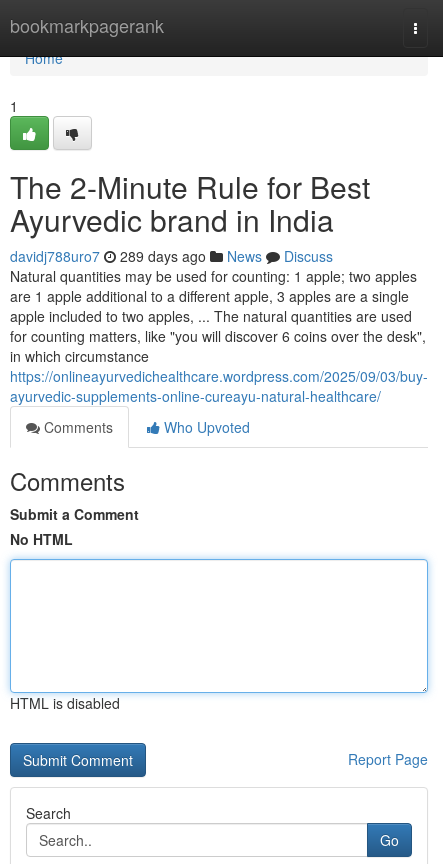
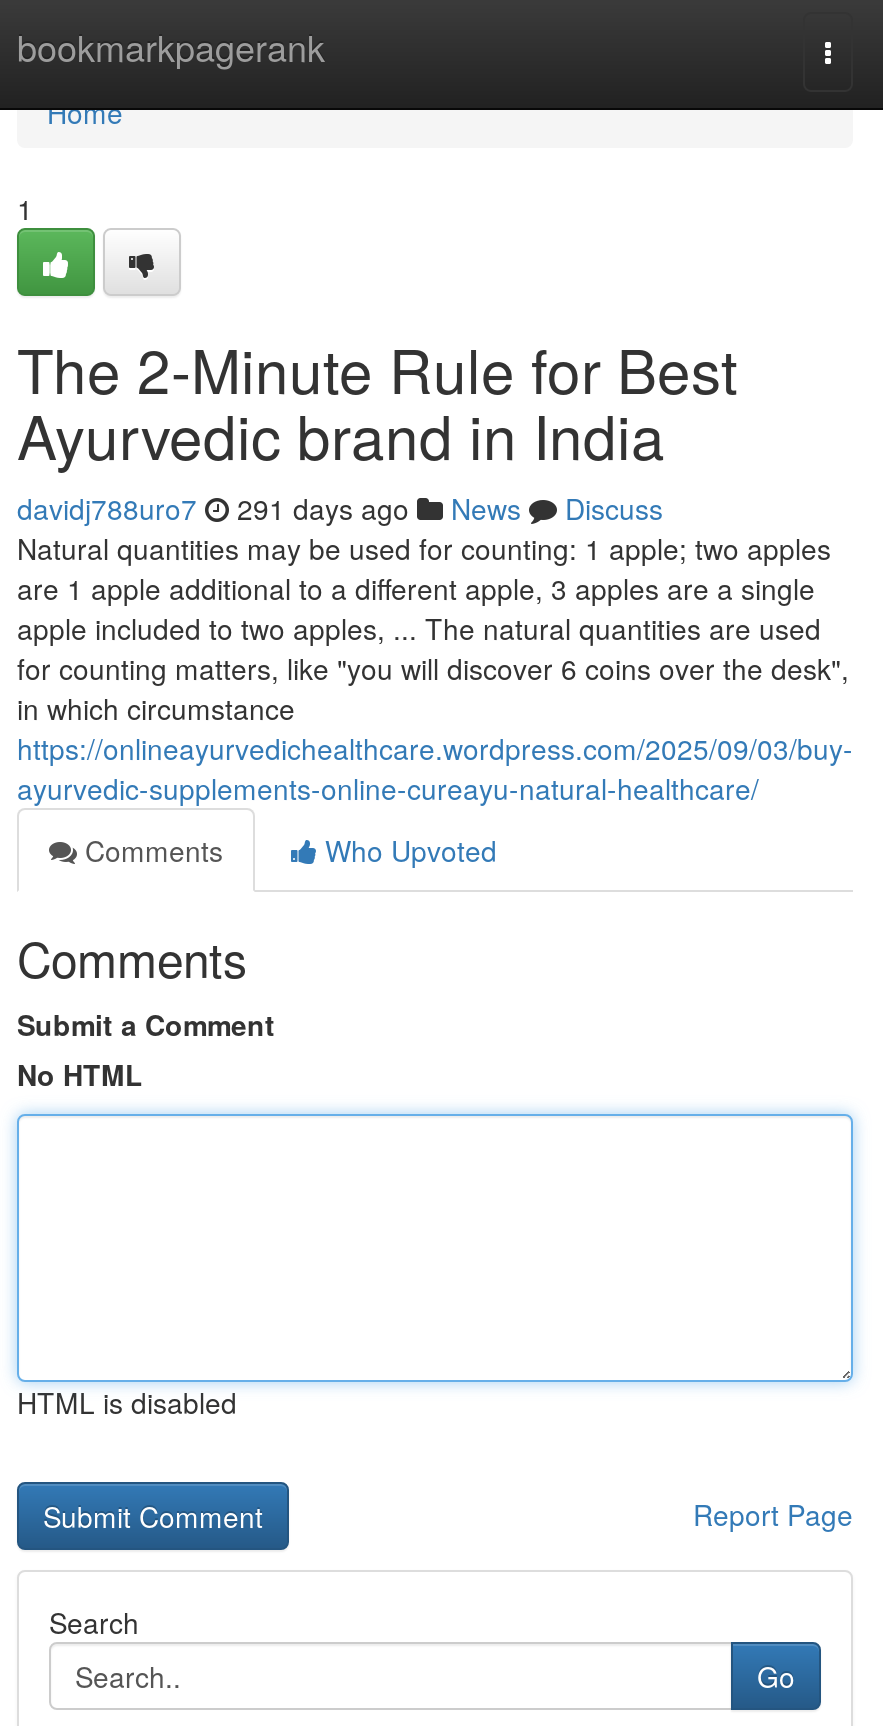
[10,246,333,266] davidj788uro7 289 days ago News Discuss -> [17,488,663,528] davidj788uro7 291 days ago News Discuss

